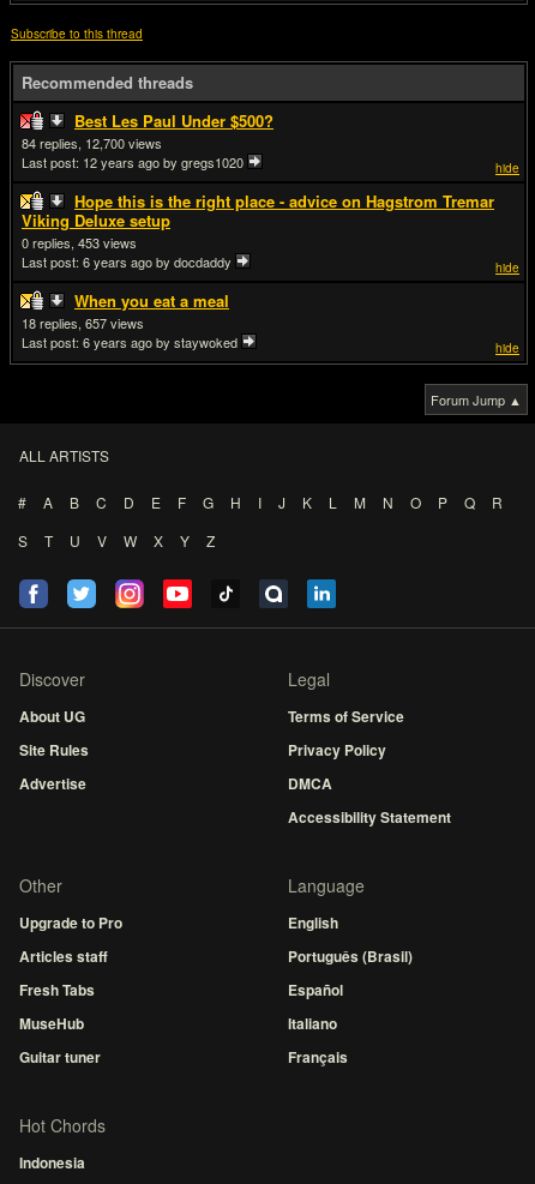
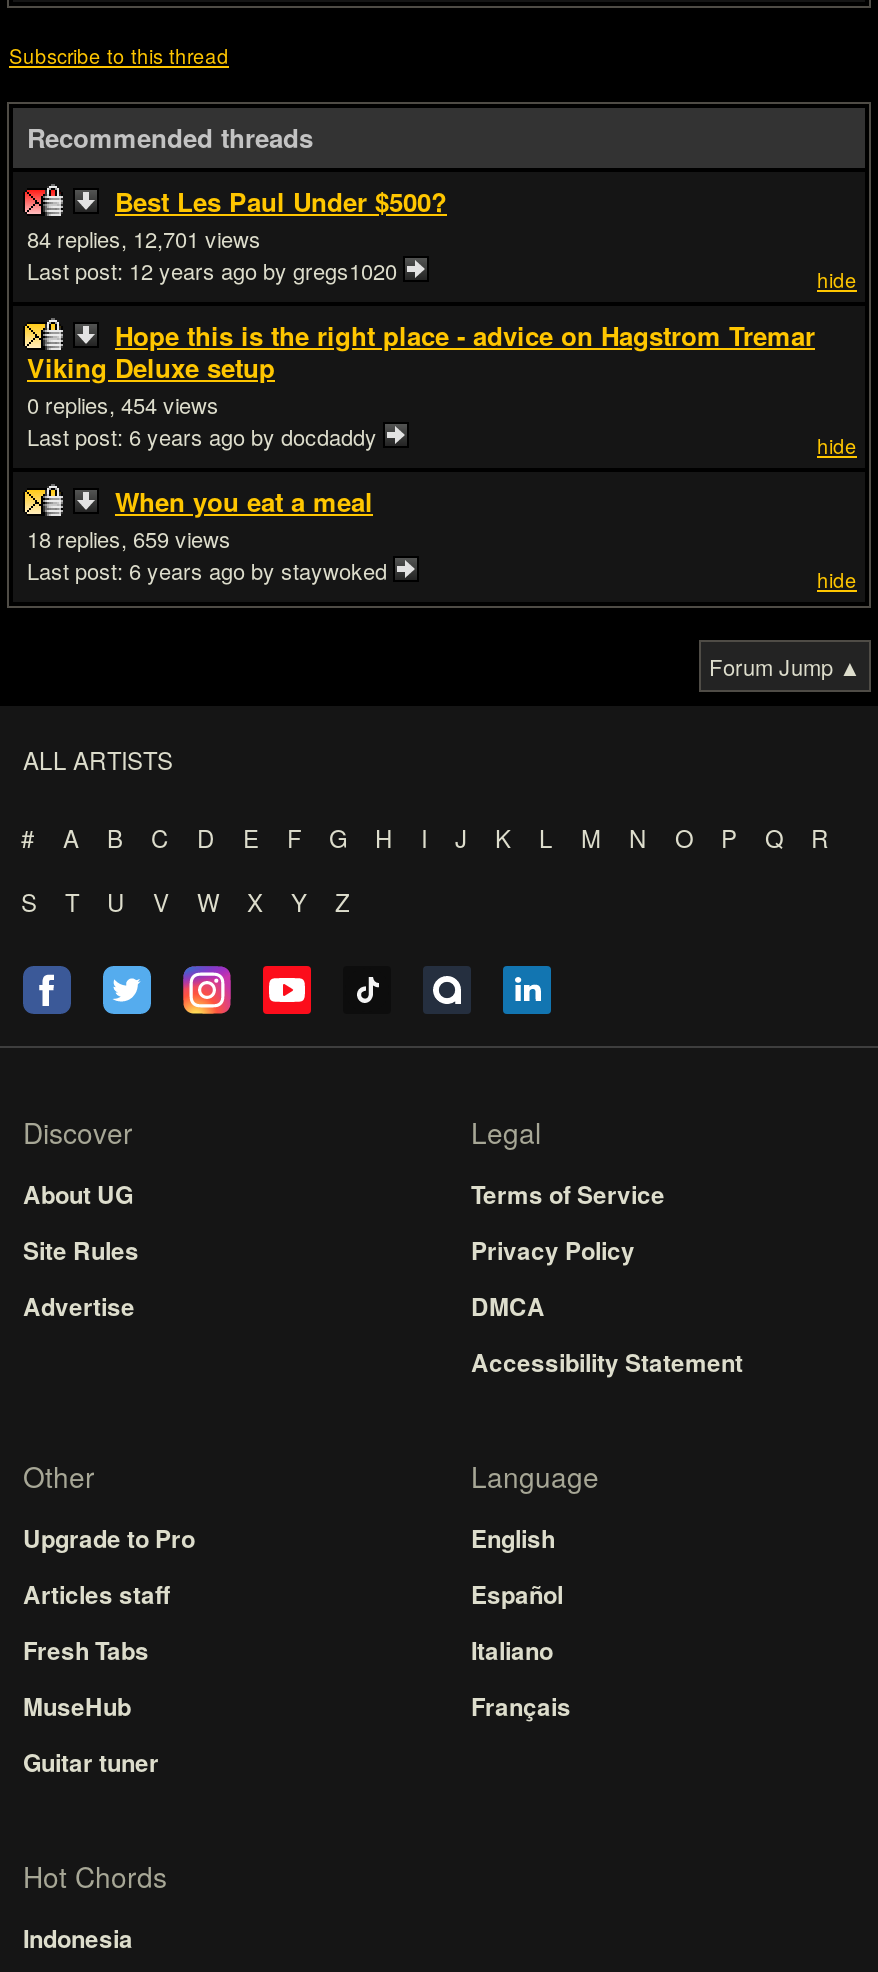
[85,133,125,152] 12,700 -> [133,222,199,254] 12,701
[78,233,100,252] 453 -> [121,388,157,420] 454
[85,313,107,332] 657 -> [133,522,169,554] 659
[288,945,413,967] Português (Brasil) -> none
moved [288,979,348,1068] -> [471,1576,571,1724]: Español | Italiano | Français

